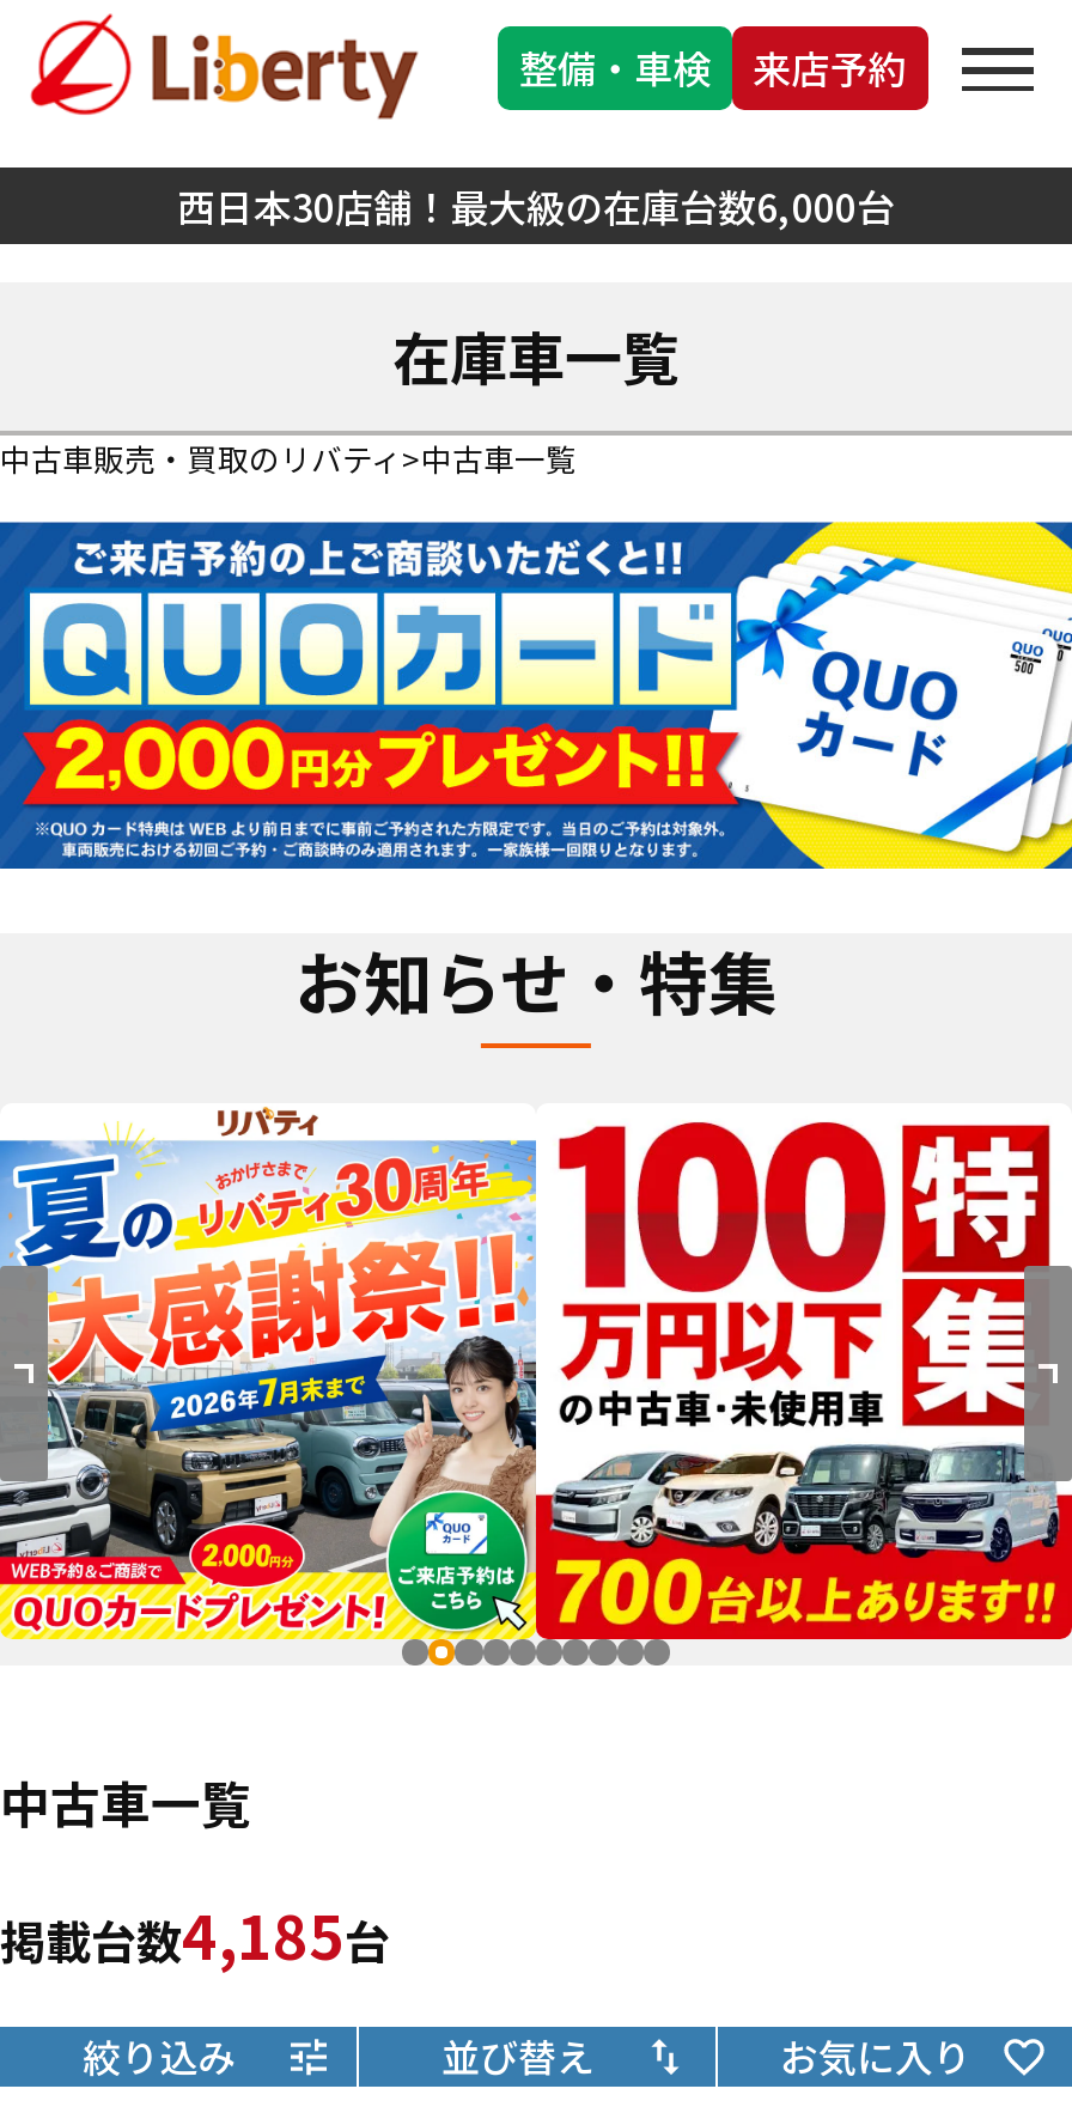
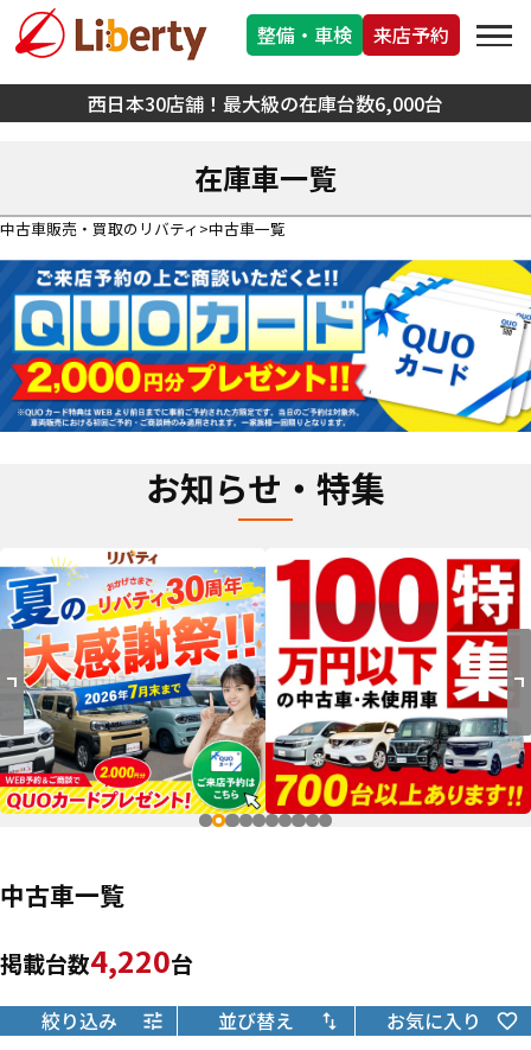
[0,1890,390,1976] 掲載台数4,185台 -> [0,938,193,981] 掲載台数4,220台

